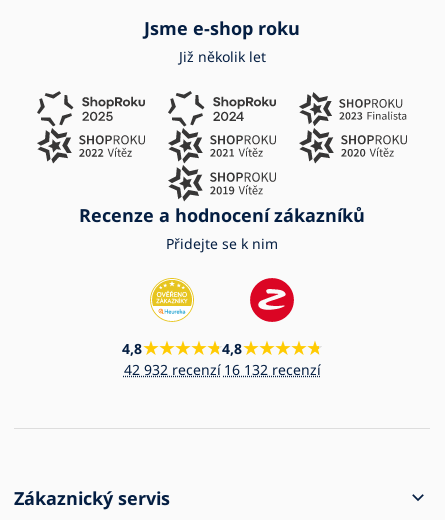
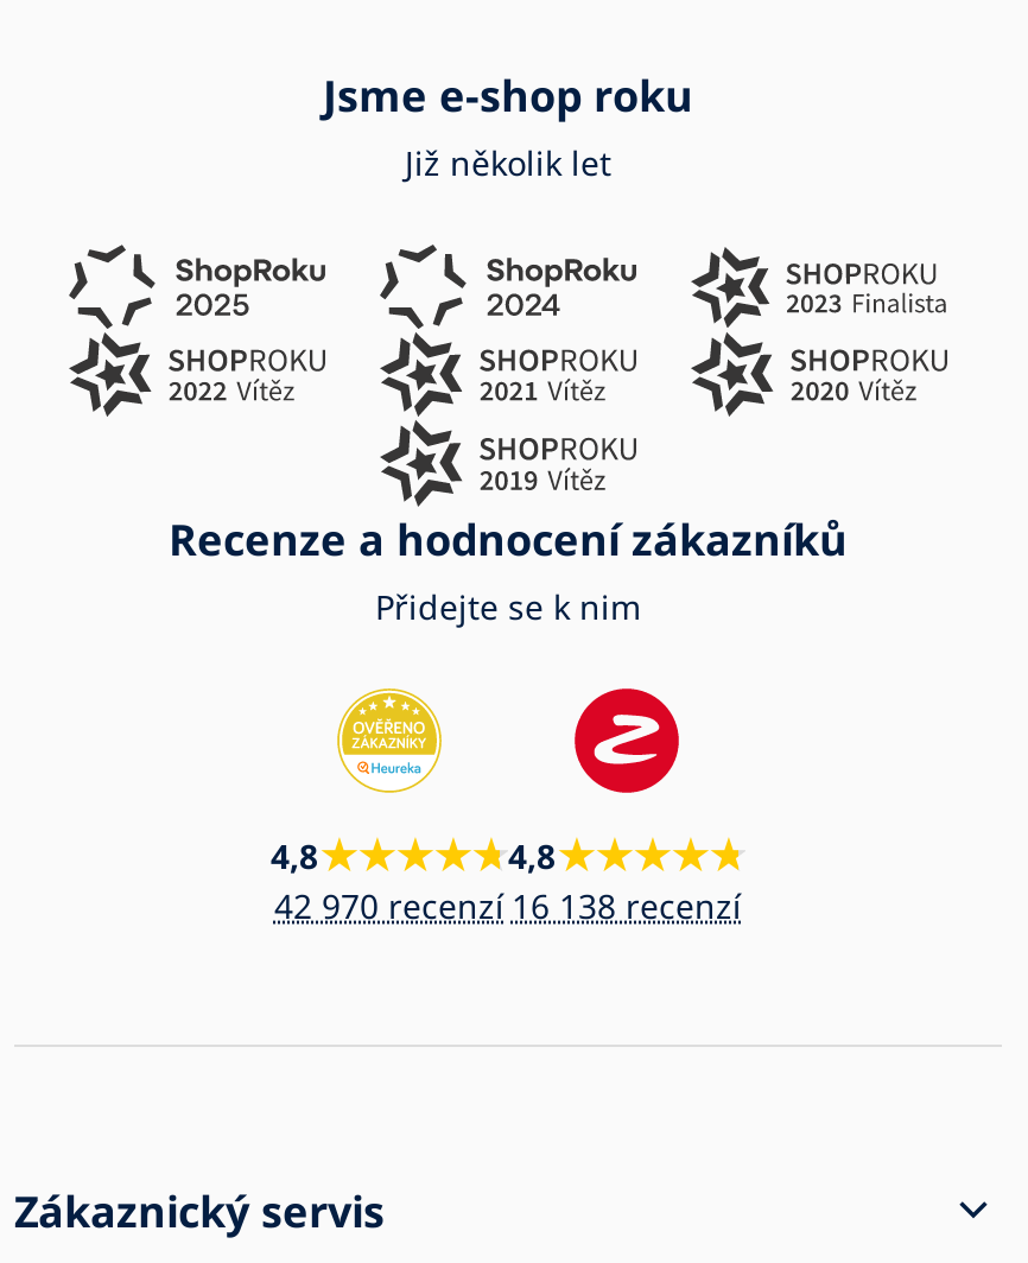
[123,360,220,379] 42 932 recenzí -> [274,883,505,928] 42 970 recenzí
[223,360,320,379] 16 132 recenzí -> [512,883,742,928] 16 138 recenzí

